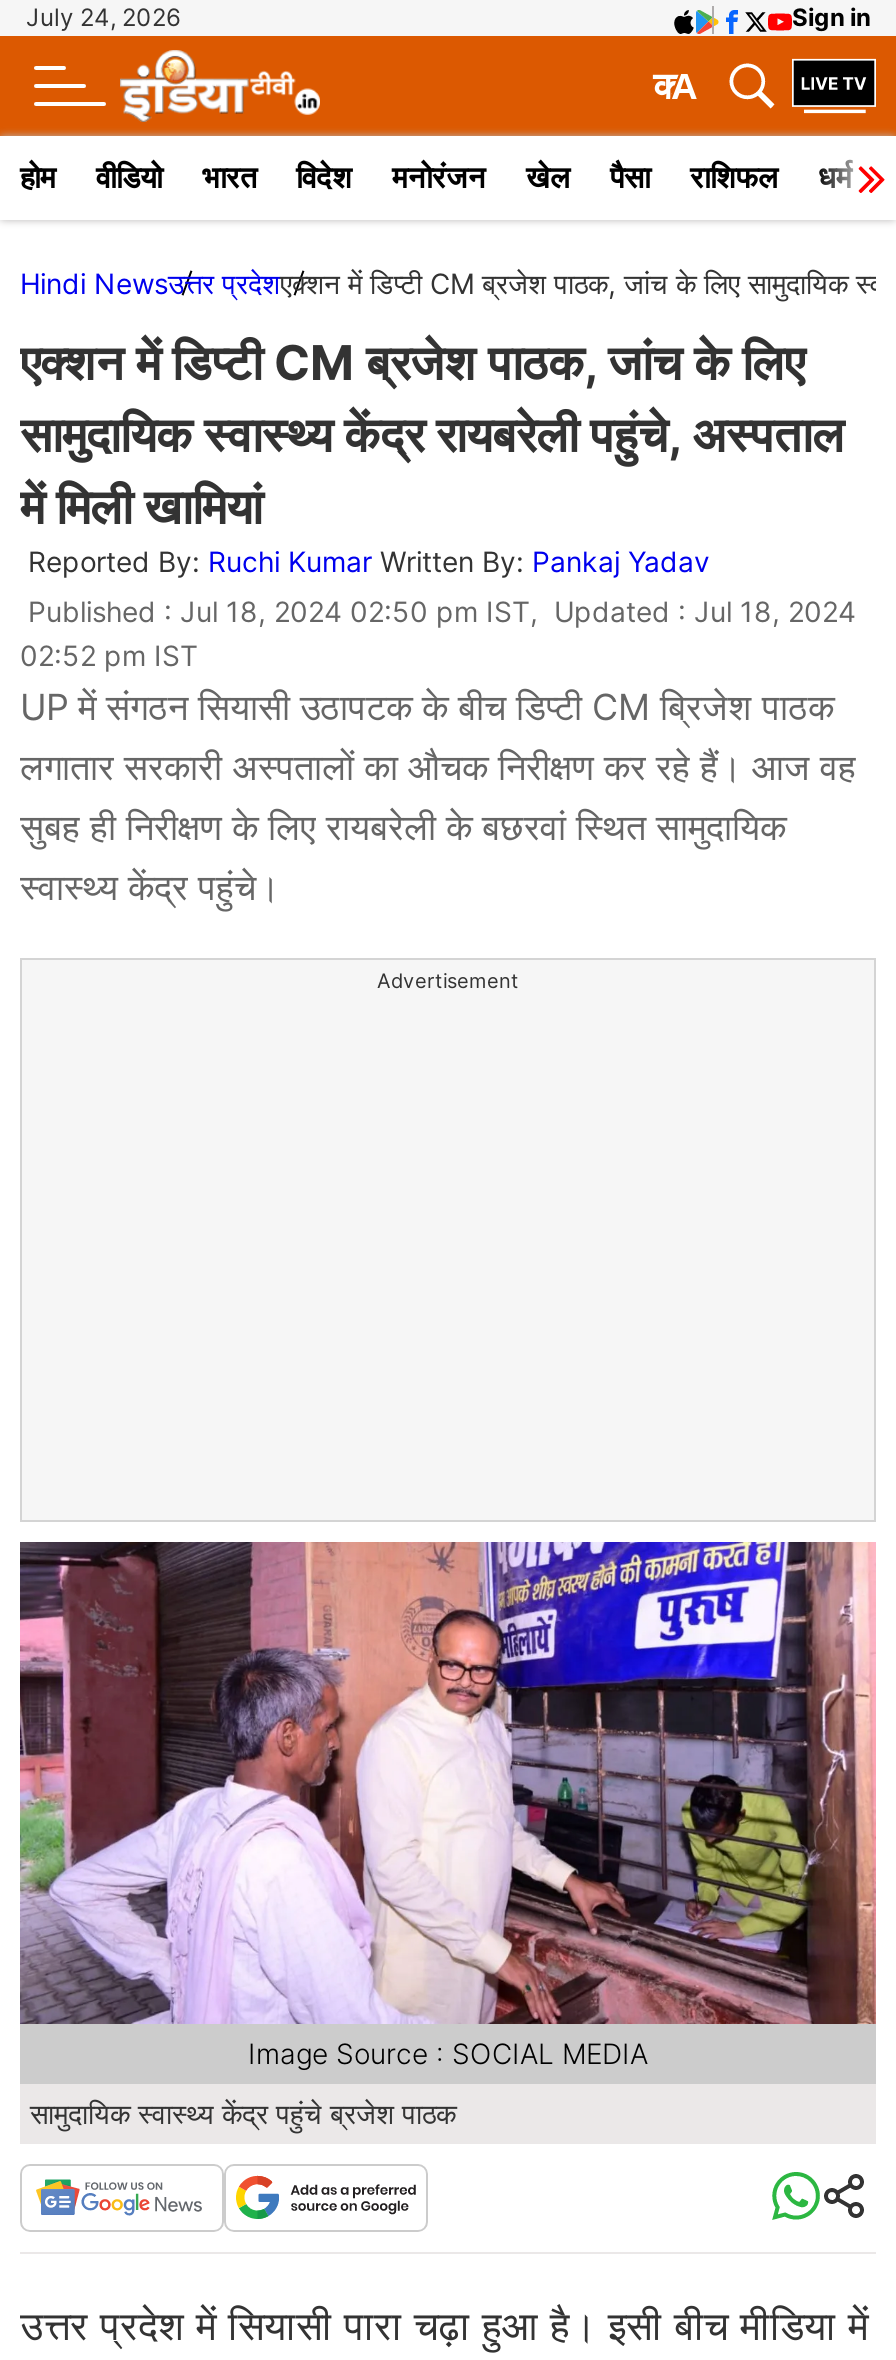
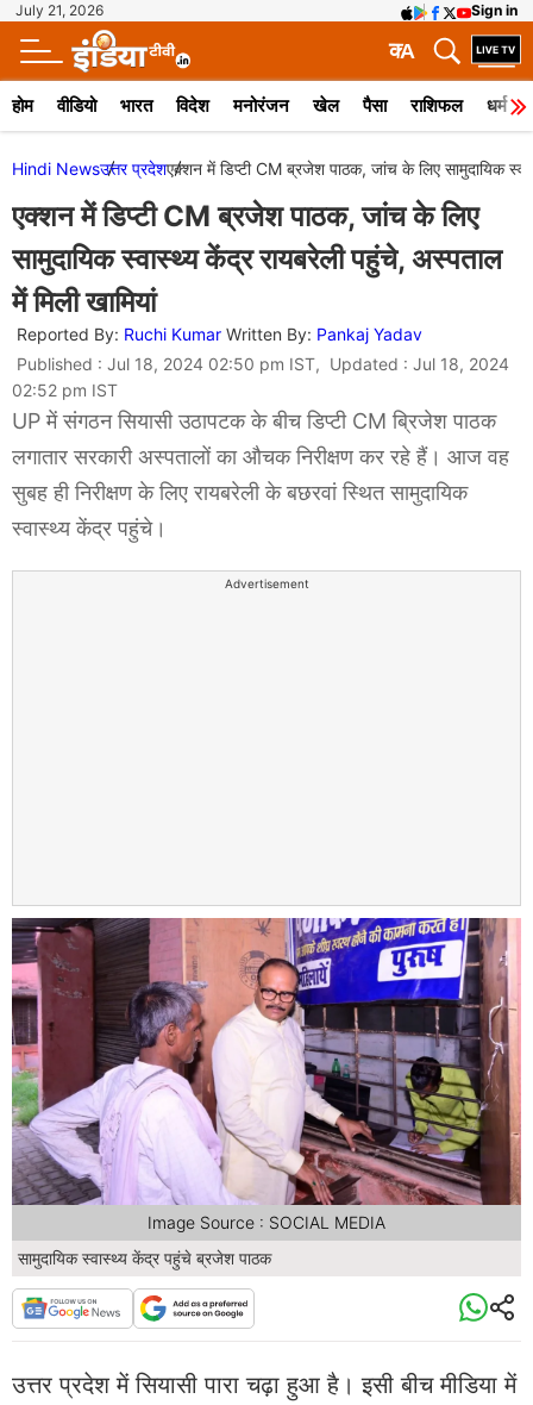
[26,2,180,32] July 24, 2026 -> [15,1,104,19] July 21, 2026

